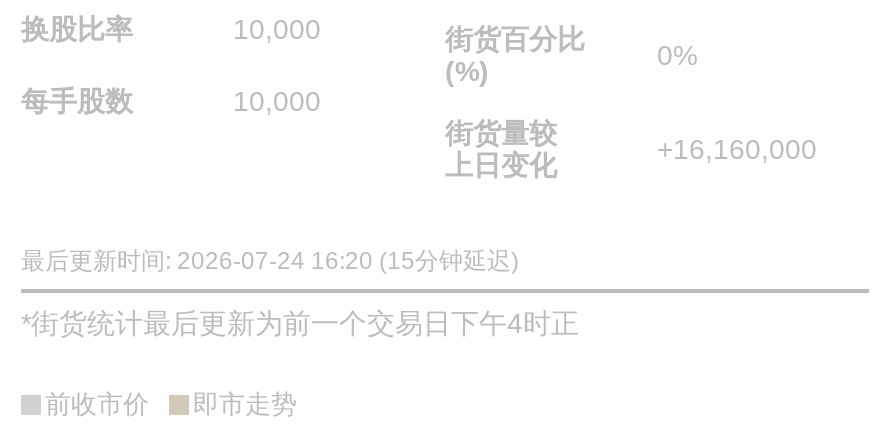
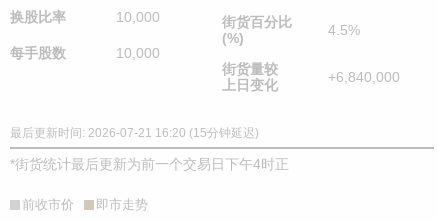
[657,39,697,71] 0% -> [328,22,360,38] 4.5%
[657,133,817,165] +16,160,000 -> [328,69,400,85] +6,840,000
[21,247,519,275] 最后更新时间: 2026-07-24 16:20 (15分钟延迟) -> [10,126,259,140] 最后更新时间: 2026-07-21 16:20 (15分钟延迟)

